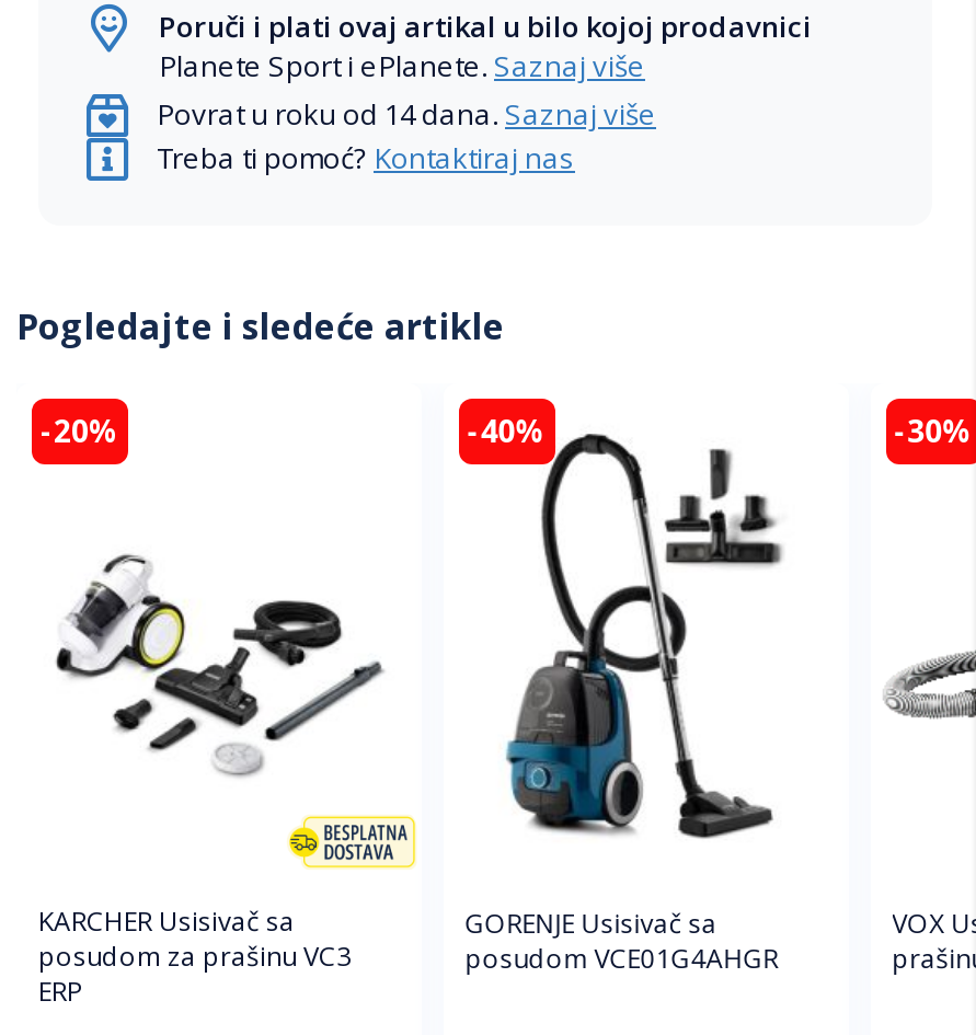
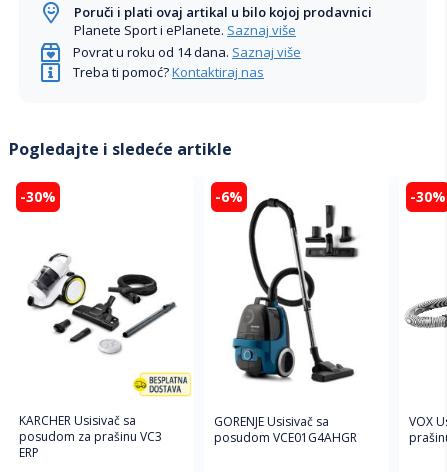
[41,410,119,451] -20% -> [20,187,56,206] -30%
[467,410,546,451] -40% -> [215,187,243,206] -6%

